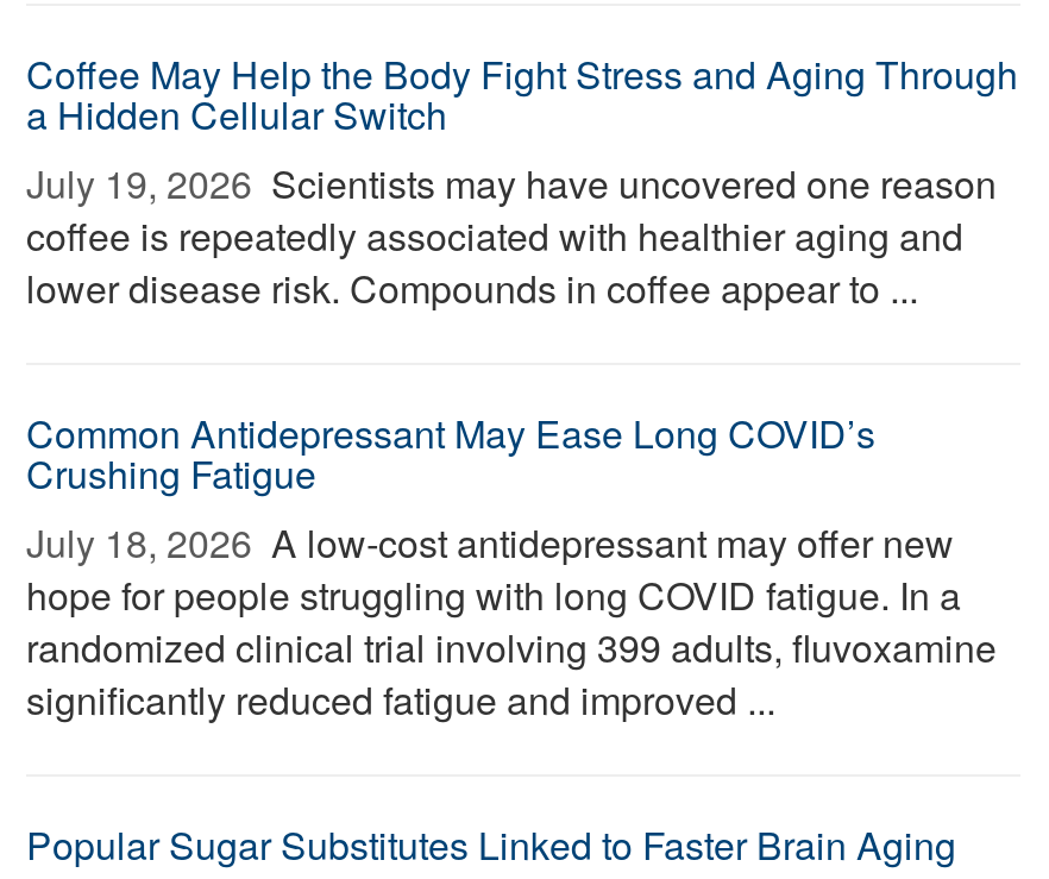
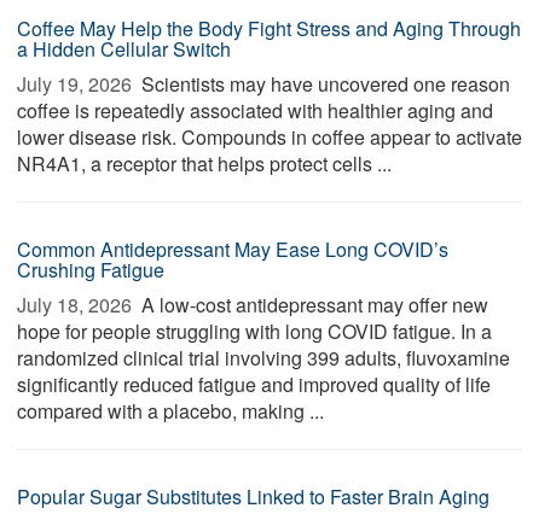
[26,260,918,315] lower disease risk. Compounds in coffee appear to ... -> [17,123,522,177] lower disease risk. Compounds in coffee appear to activate | NR4A1, a receptor that helps protect cells ...
[26,672,775,727] significantly reduced fatigue and improved ... -> [17,370,491,425] significantly reduced fatigue and improved quality of life | compared with a placebo, making ...

